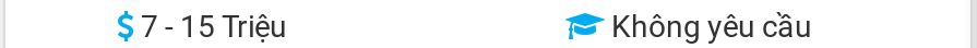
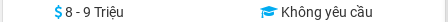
[134,9,287,44] 7 - 15 Triệu -> [62,4,124,20] 8 - 9 Triệu

